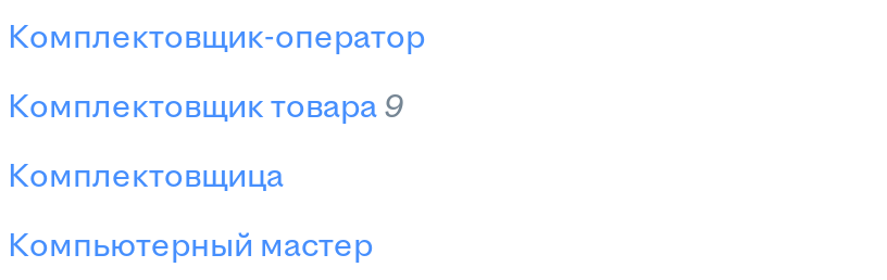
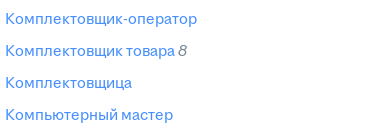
[29,87,403,124] комплектовщик товара 9 -> [15,42,187,59] комплектовщик товара 8

